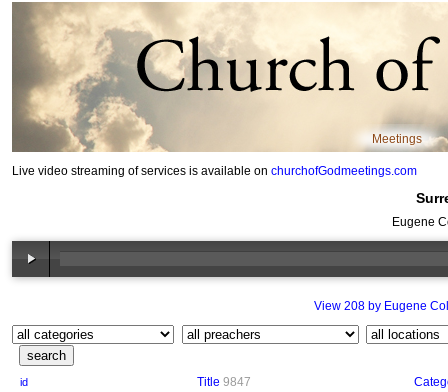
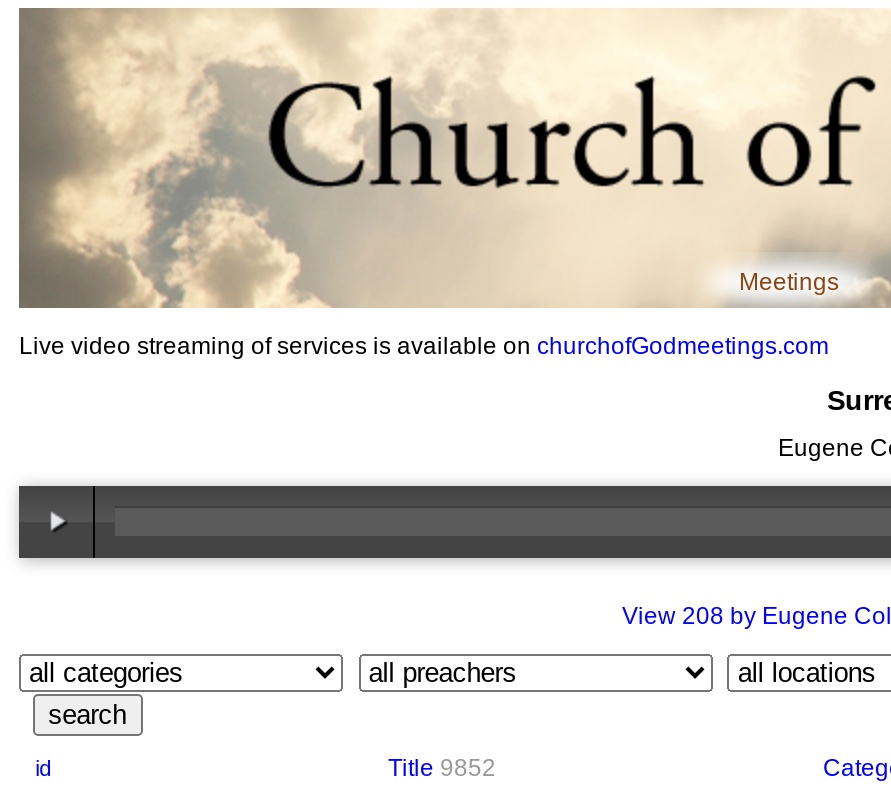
[196,374,250,388] Title 9847 -> [388,753,496,781] Title 9852

